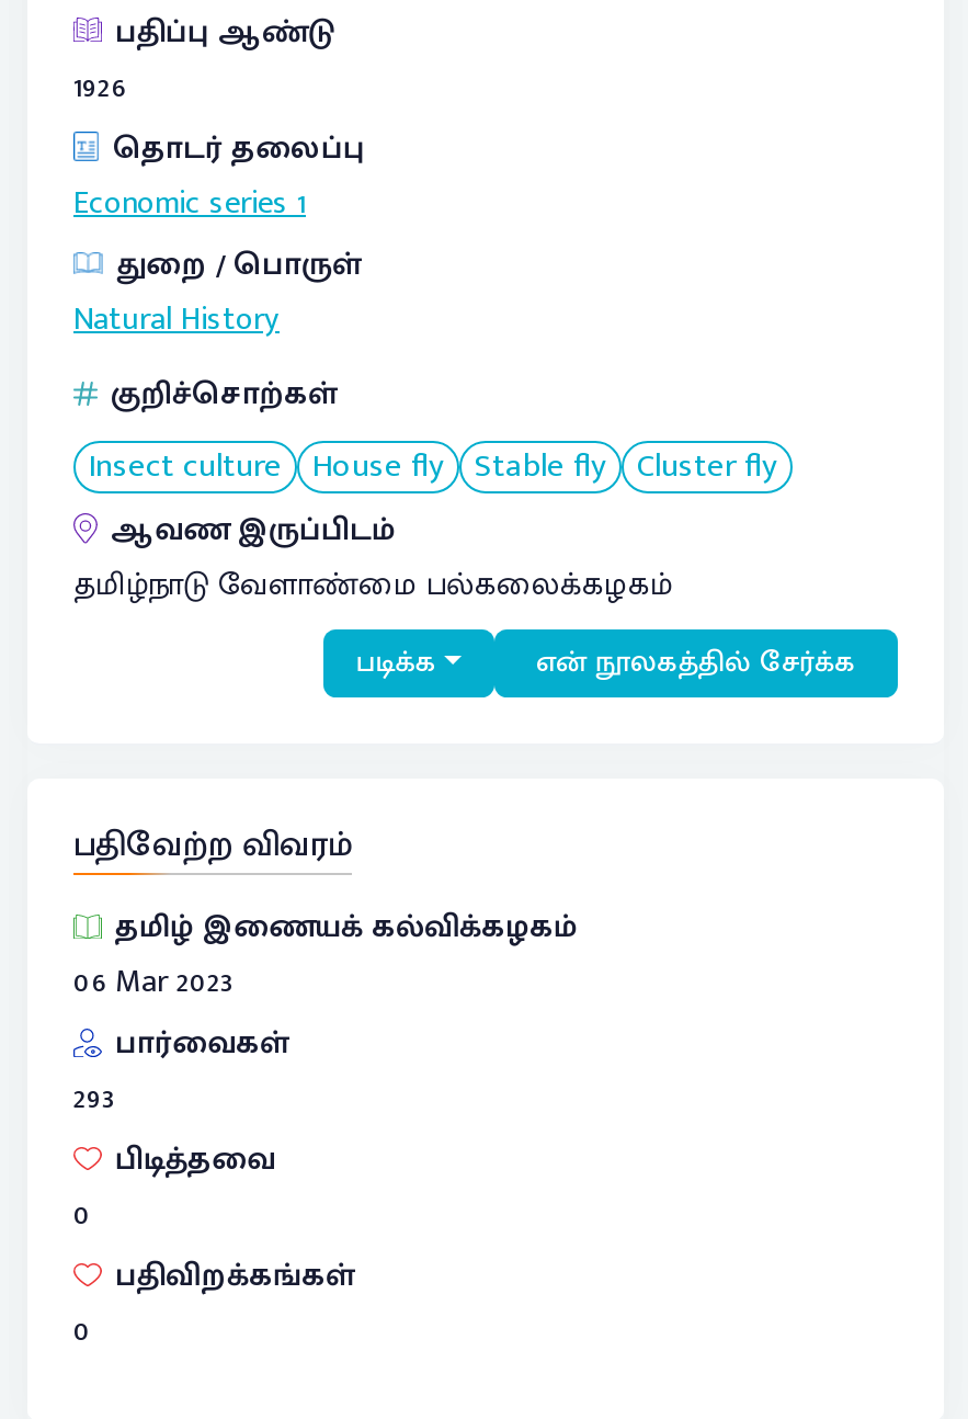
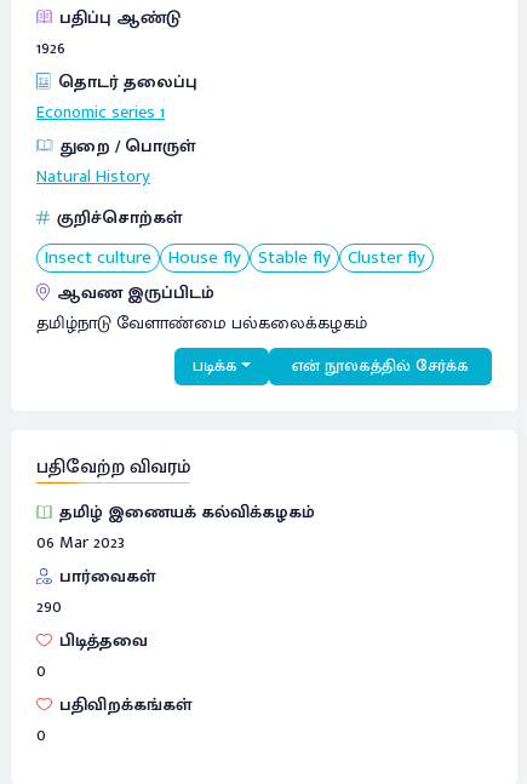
[73,1073,115,1126] 293 -> [36,593,62,622] 290

